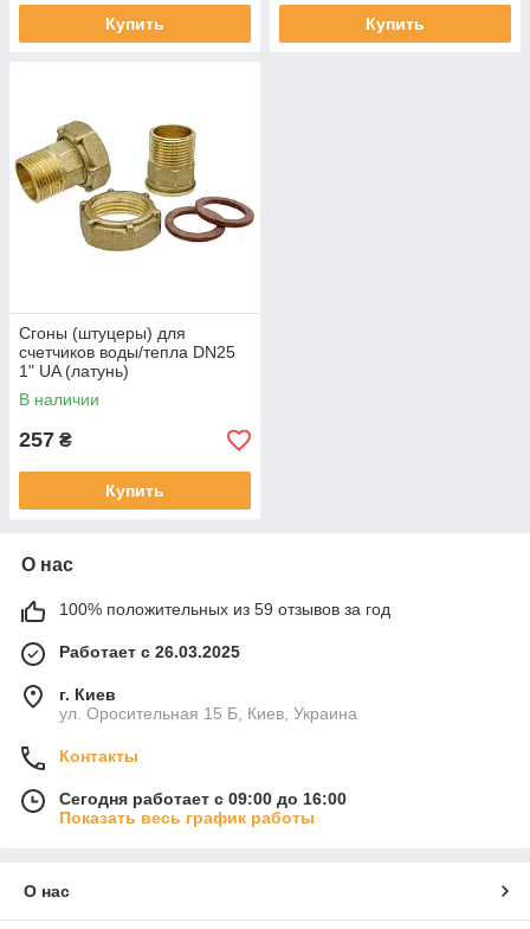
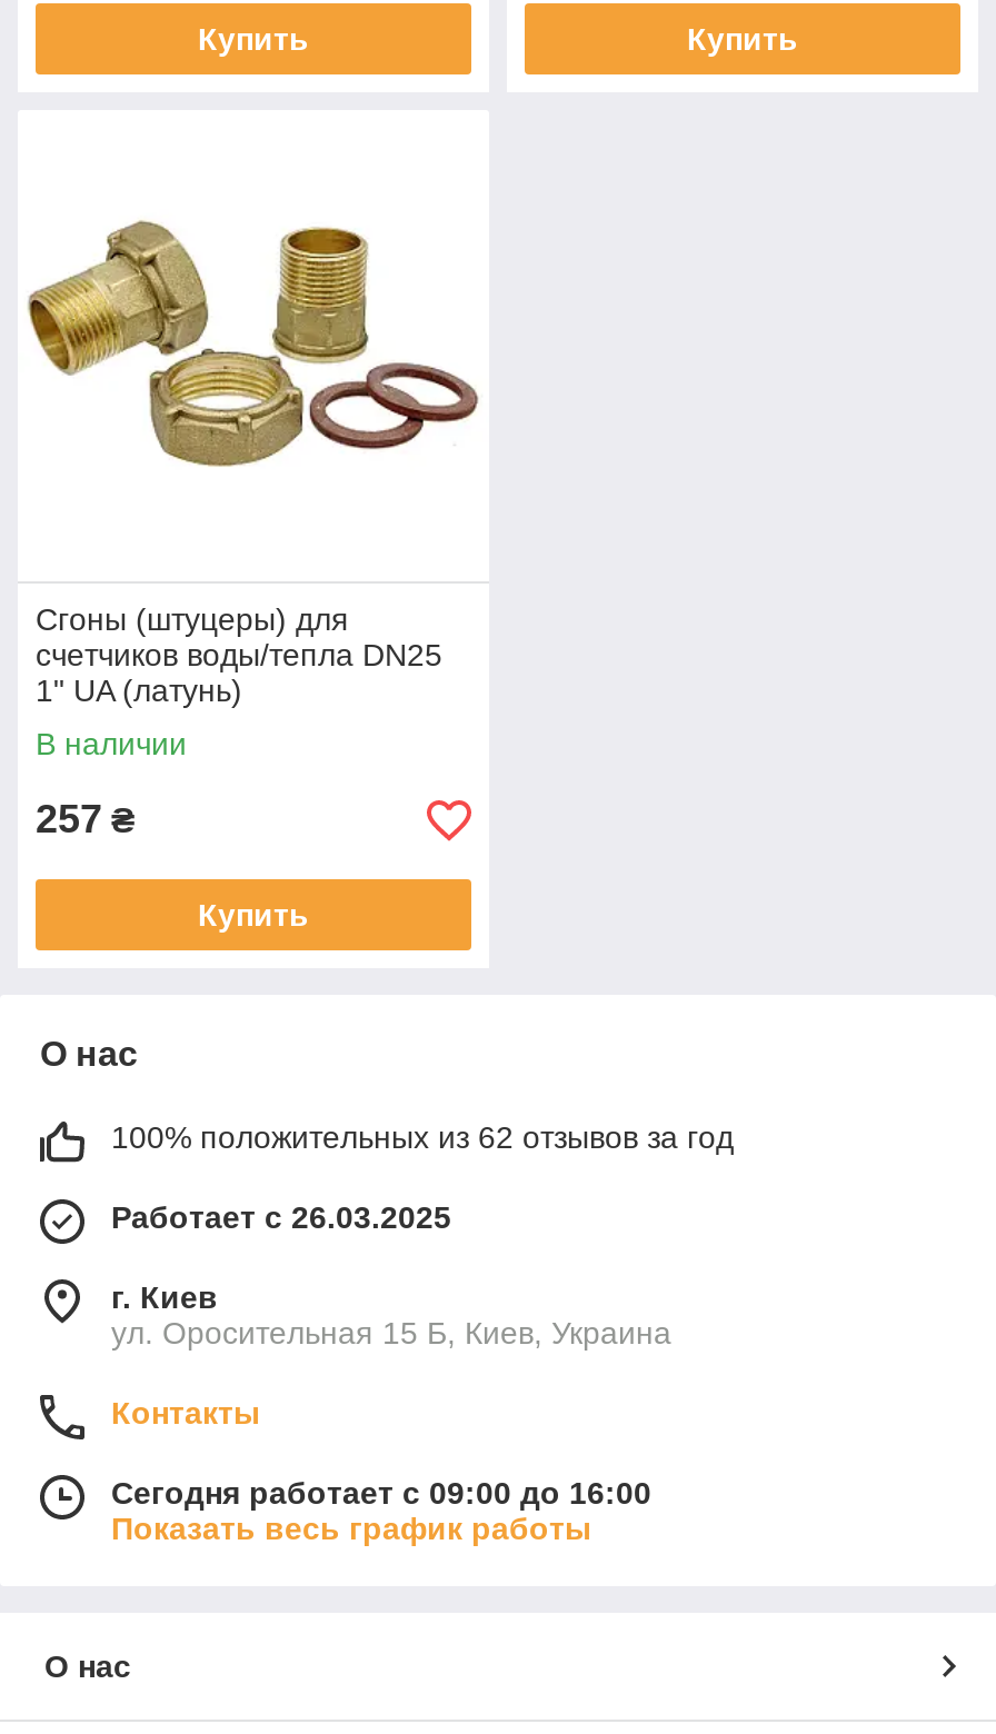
[59,600,390,619] 100% положительных из 59 отзывов за год -> [111,1119,734,1155] 100% положительных из 62 отзывов за год

